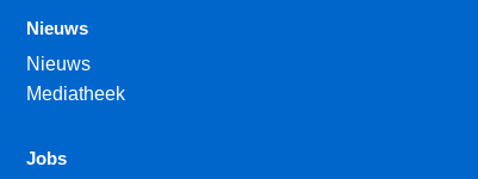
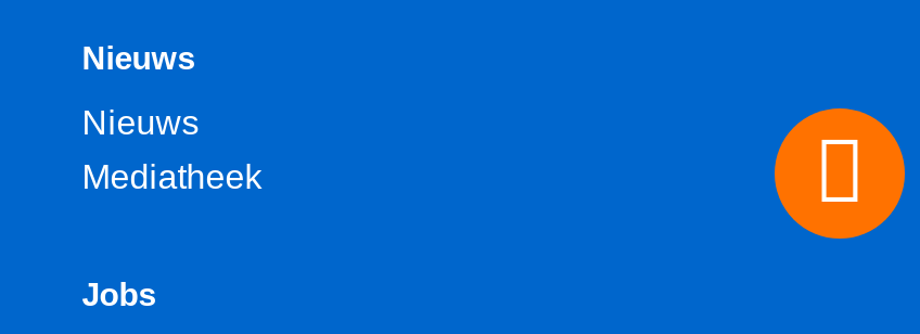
none -> [772,106,907,241] [image]

